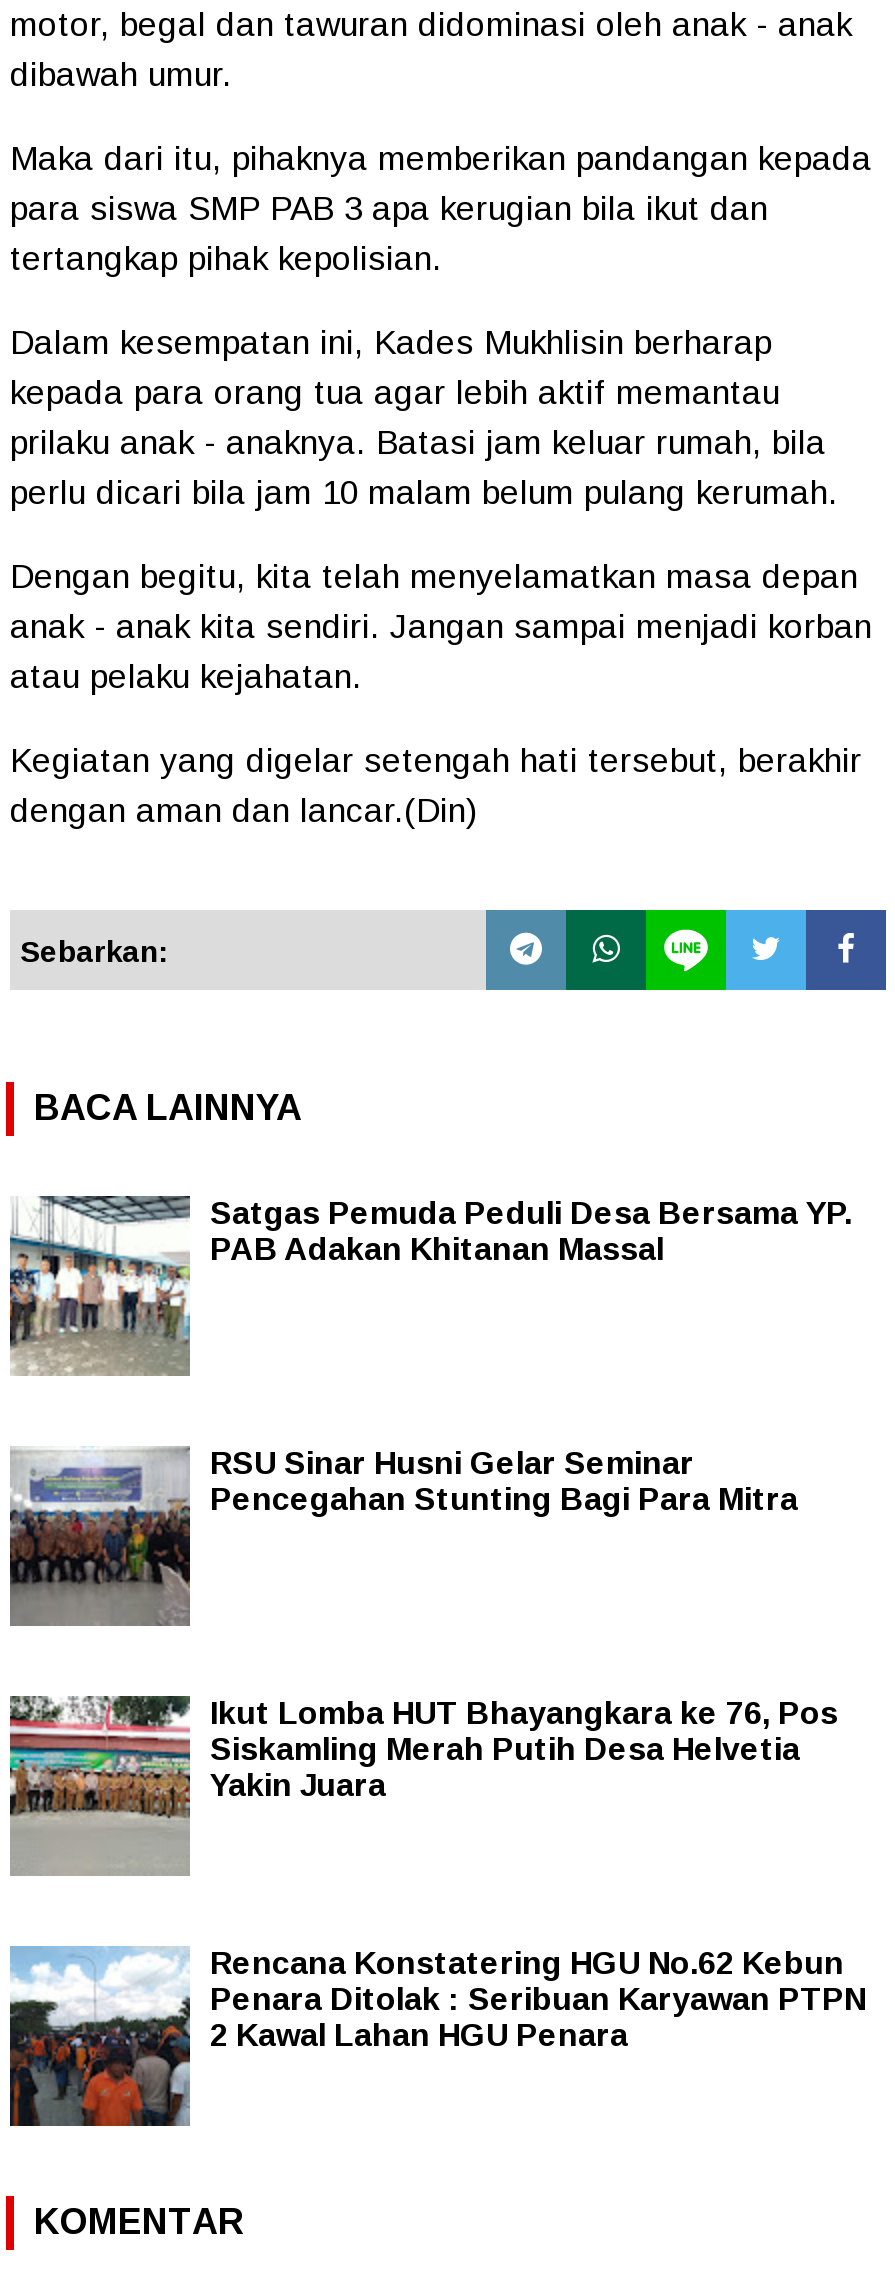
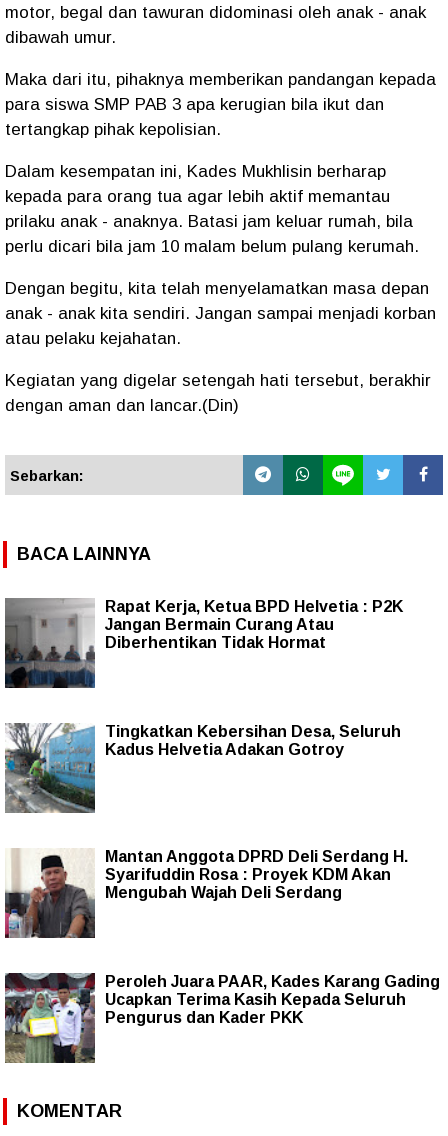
[8,1196,852,1376] [image] | Satgas Pemuda Peduli Desa Bersama YP. | PAB Adakan Khitanan Massal -> [4,597,403,689] [image] | Rapat Kerja, Ketua BPD Helvetia : P2K | Jangan Bermain Curang Atau | Diberhentikan Tidak Hormat
[10,1446,798,1626] [image] | RSU Sinar Husni Gelar Seminar | Pencegahan Stunting Bagi Para Mitra -> [4,722,401,813] [image] | Tingkatkan Kebersihan Desa, Seluruh | Kadus Helvetia Adakan Gotroy
[8,1694,838,1876] [image] | Ikut Lomba HUT Bhayangkara ke 76, Pos | Siskamling Merah Putih Desa Helvetia | Yakin Juara -> [4,848,408,938] [image] | Mantan Anggota DPRD Deli Serdang H. | Syarifuddin Rosa : Proyek KDM Akan | Mengubah Wajah Deli Serdang
[8,1946,866,2128] [image] | Rencana Konstatering HGU No.62 Kebun | Penara Ditolak : Seribuan Karyawan PTPN | 2 Kawal Lahan HGU Penara -> [4,972,440,1064] [image] | Peroleh Juara PAAR, Kades Karang Gading | Ucapkan Terima Kasih Kepada Seluruh | Pengurus dan Kader PKK

